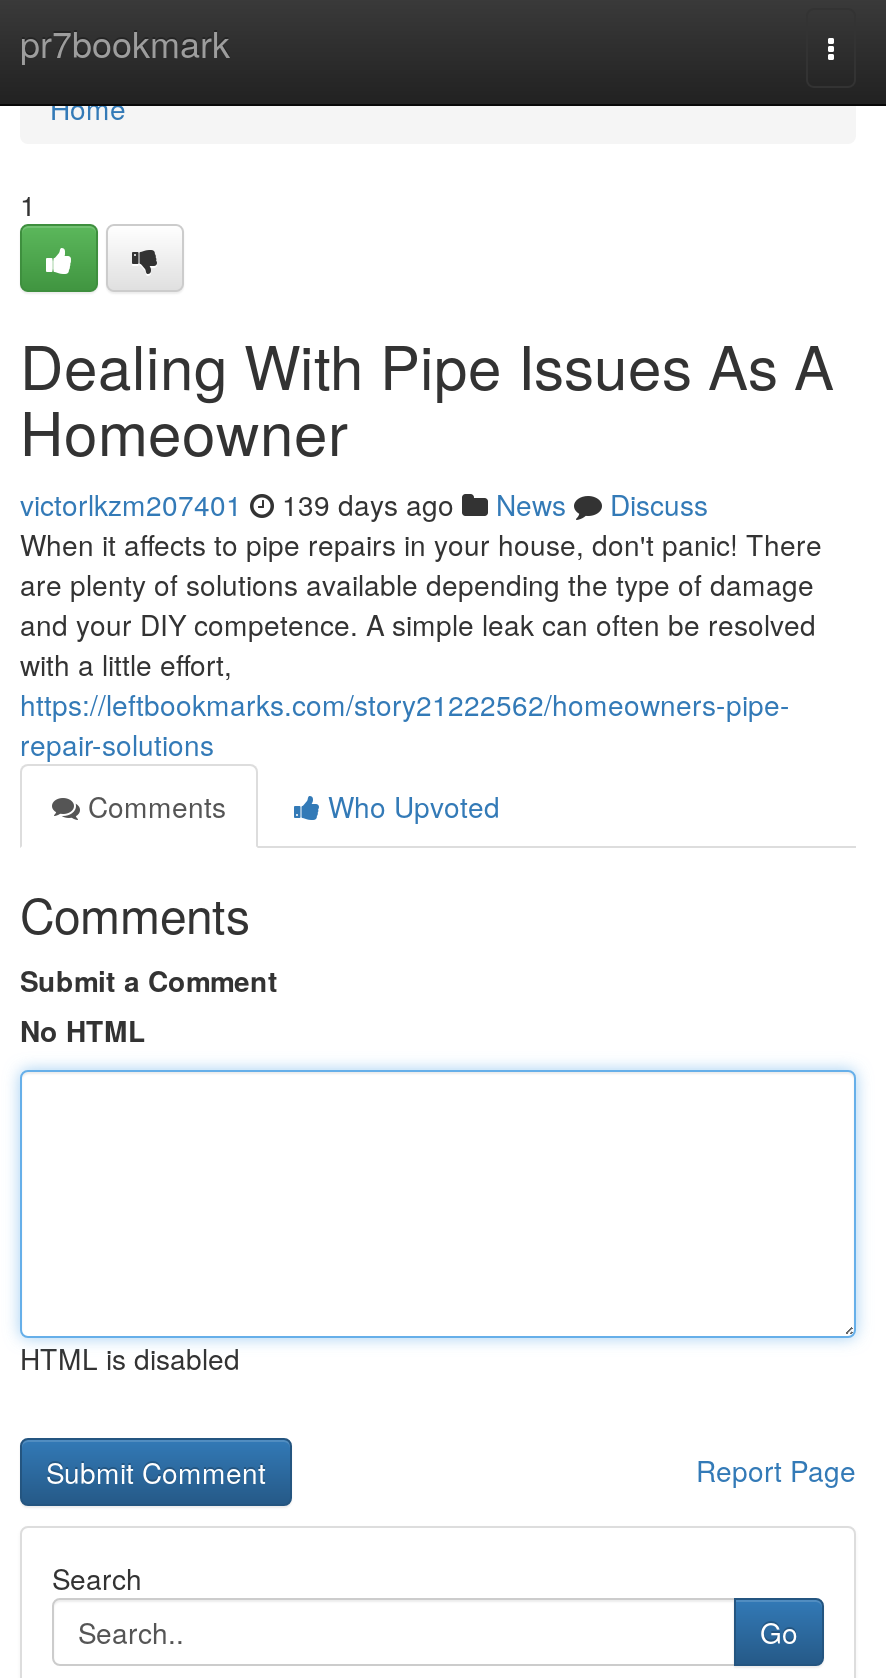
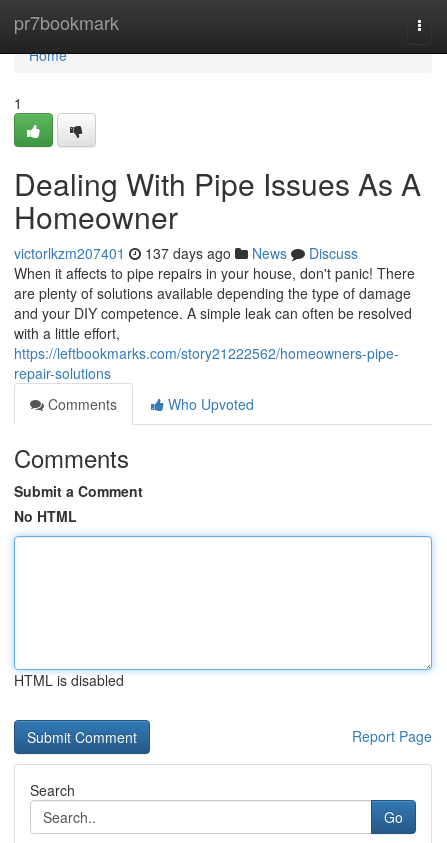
[20,484,708,524] victorlkzm207401 139 days ago News Discuss -> [14,243,358,263] victorlkzm207401 137 days ago News Discuss

